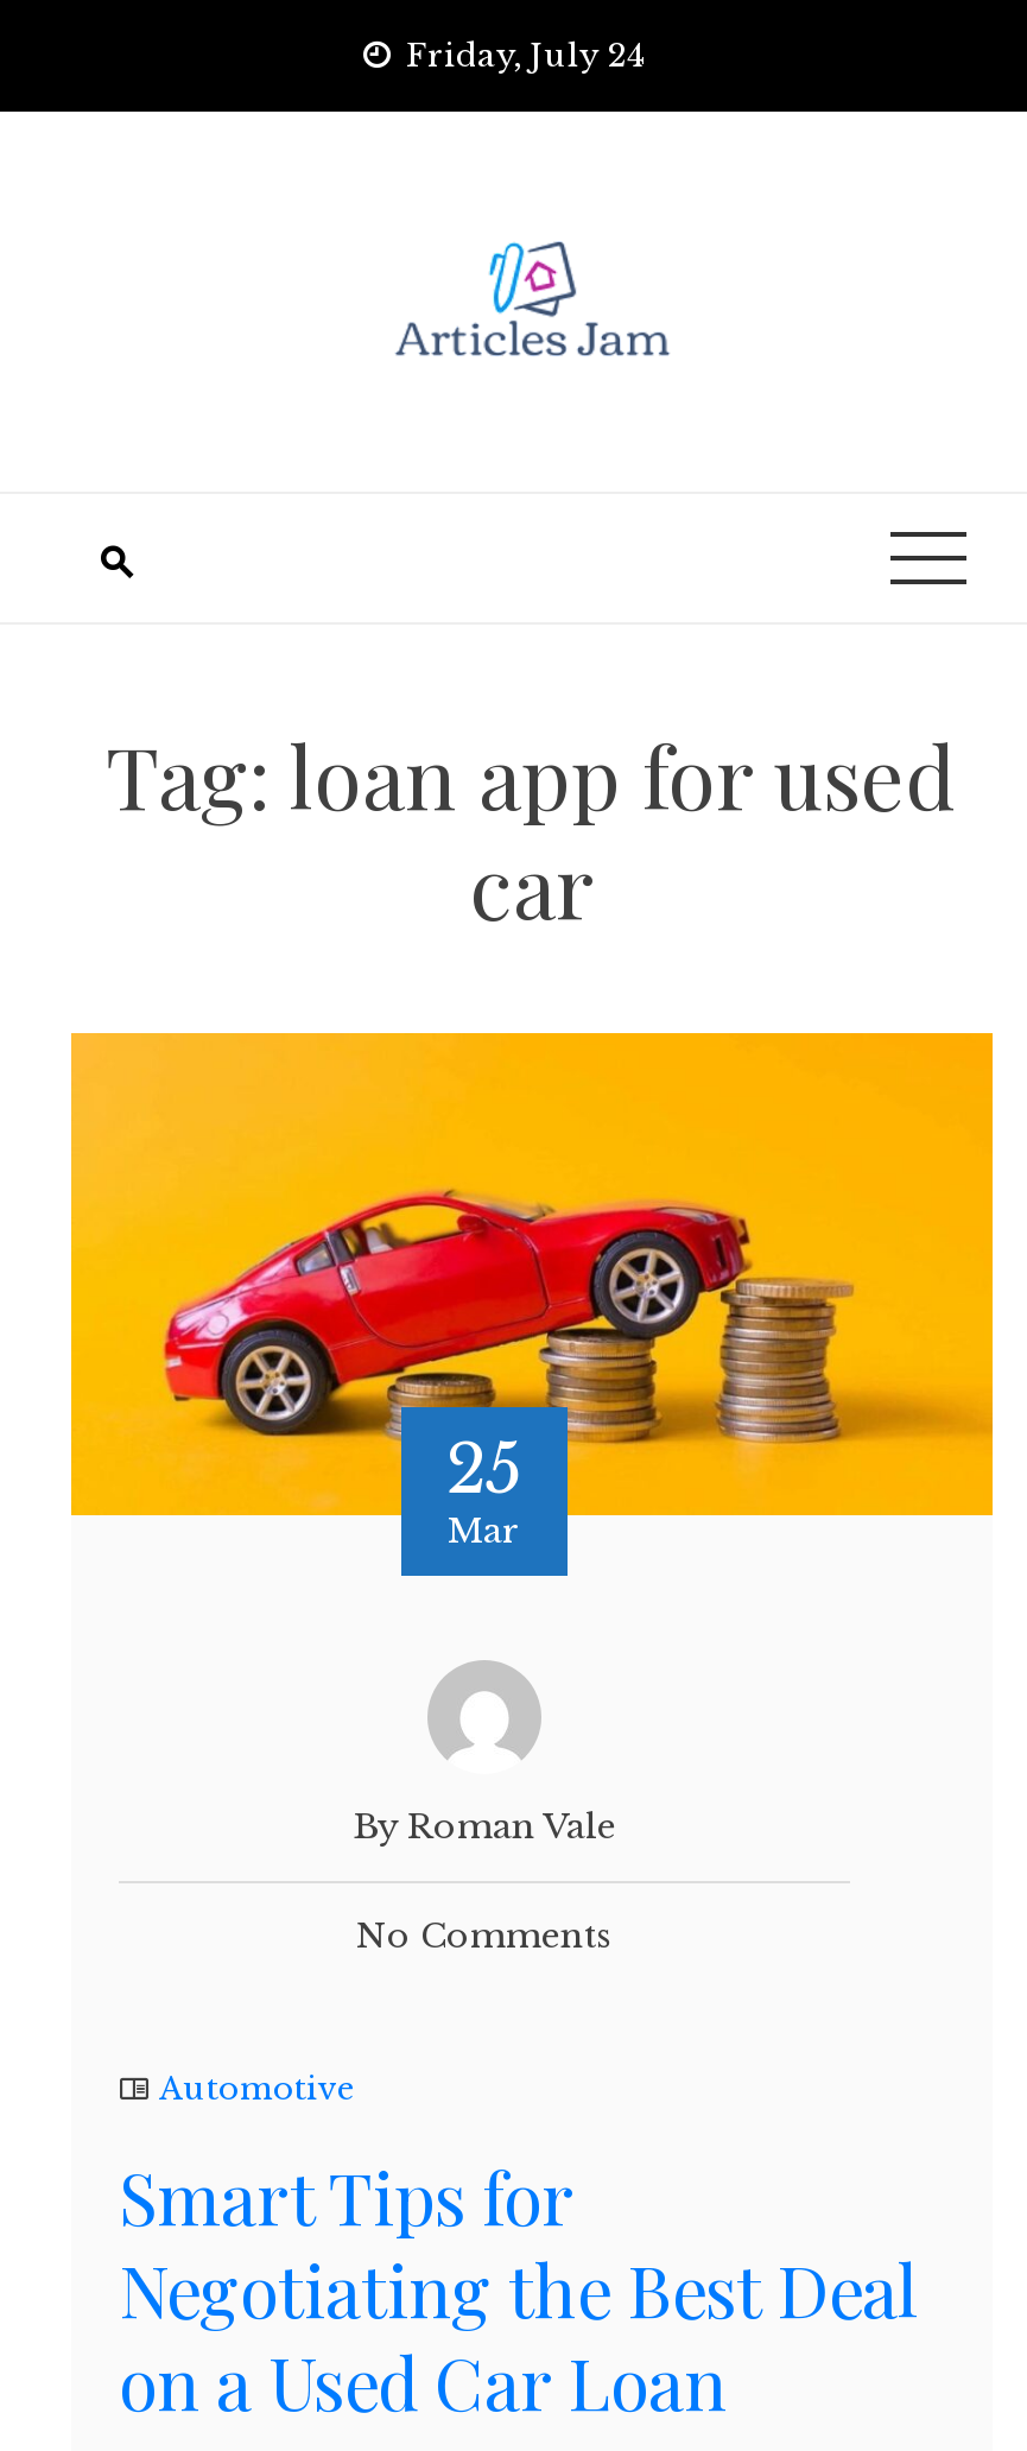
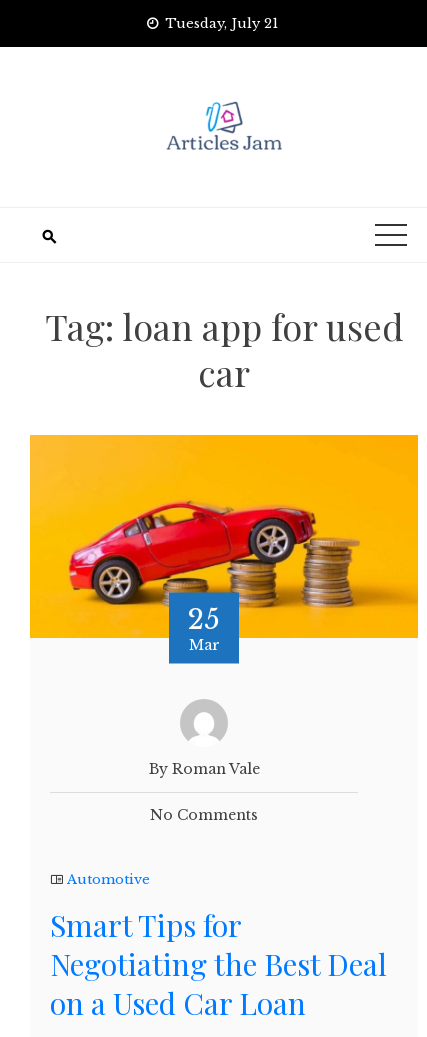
[406,36,644,76] Friday, July 24 -> [164,15,277,32] Tuesday, July 21

